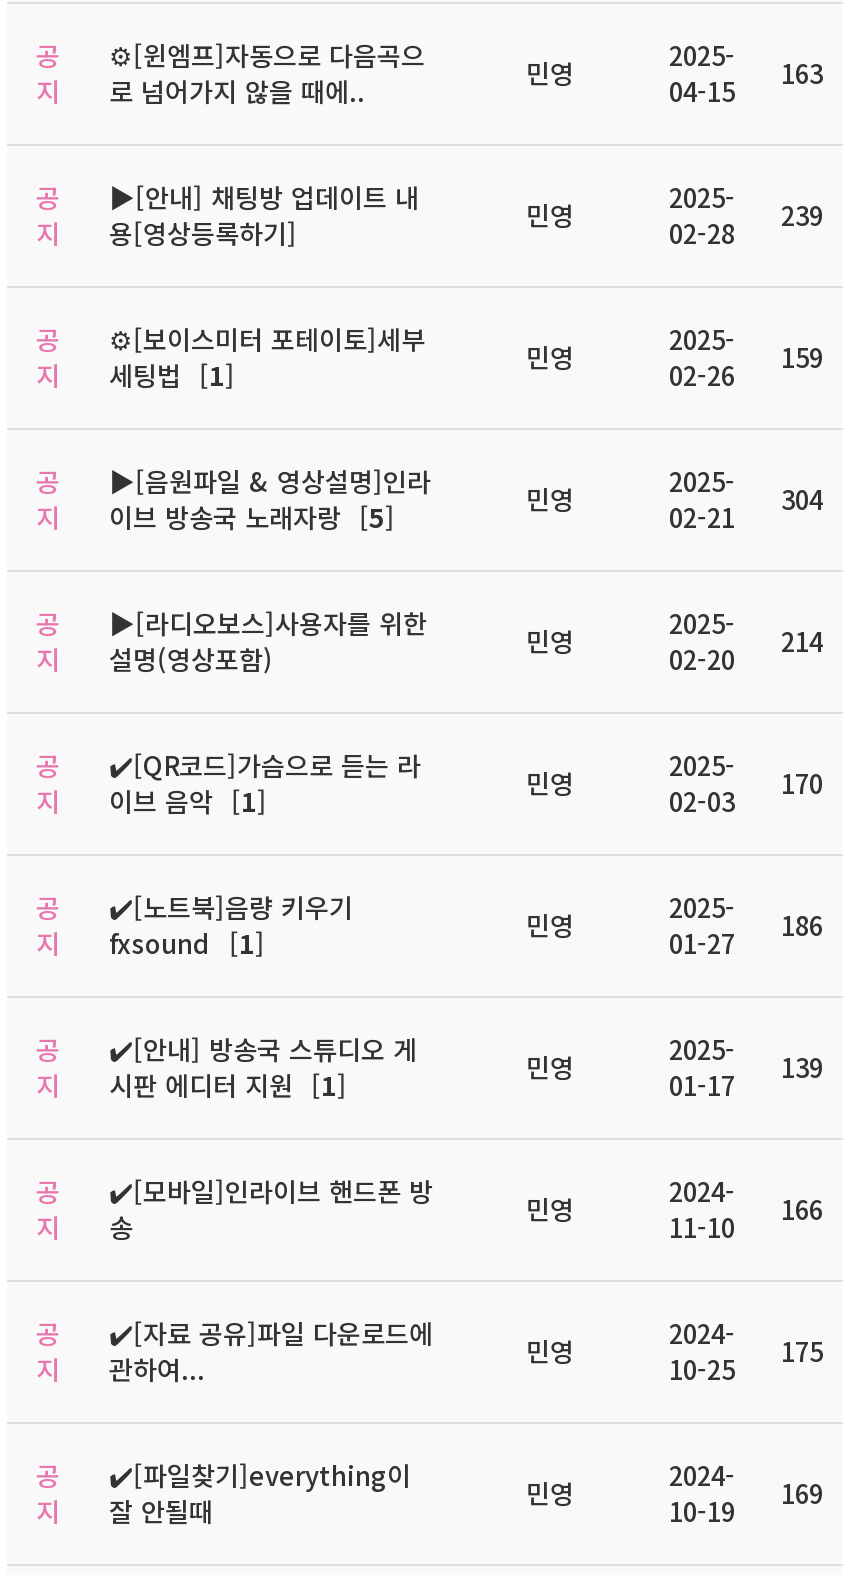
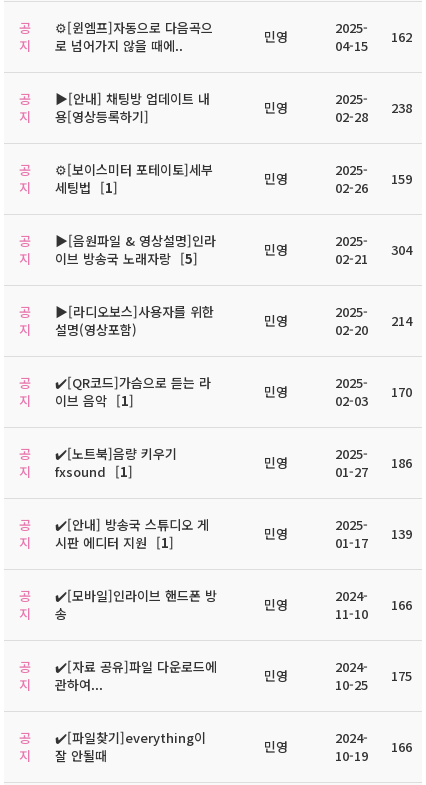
[669,35,823,109] 2025- 04-15 163 -> [335,17,412,54] 2025- 04-15 162
[669,177,823,251] 2025- 02-28 239 -> [335,88,412,125] 2025- 02-28 238
[669,1455,823,1529] 2024- 10-19 169 -> [335,727,412,764] 2024- 10-19 166

